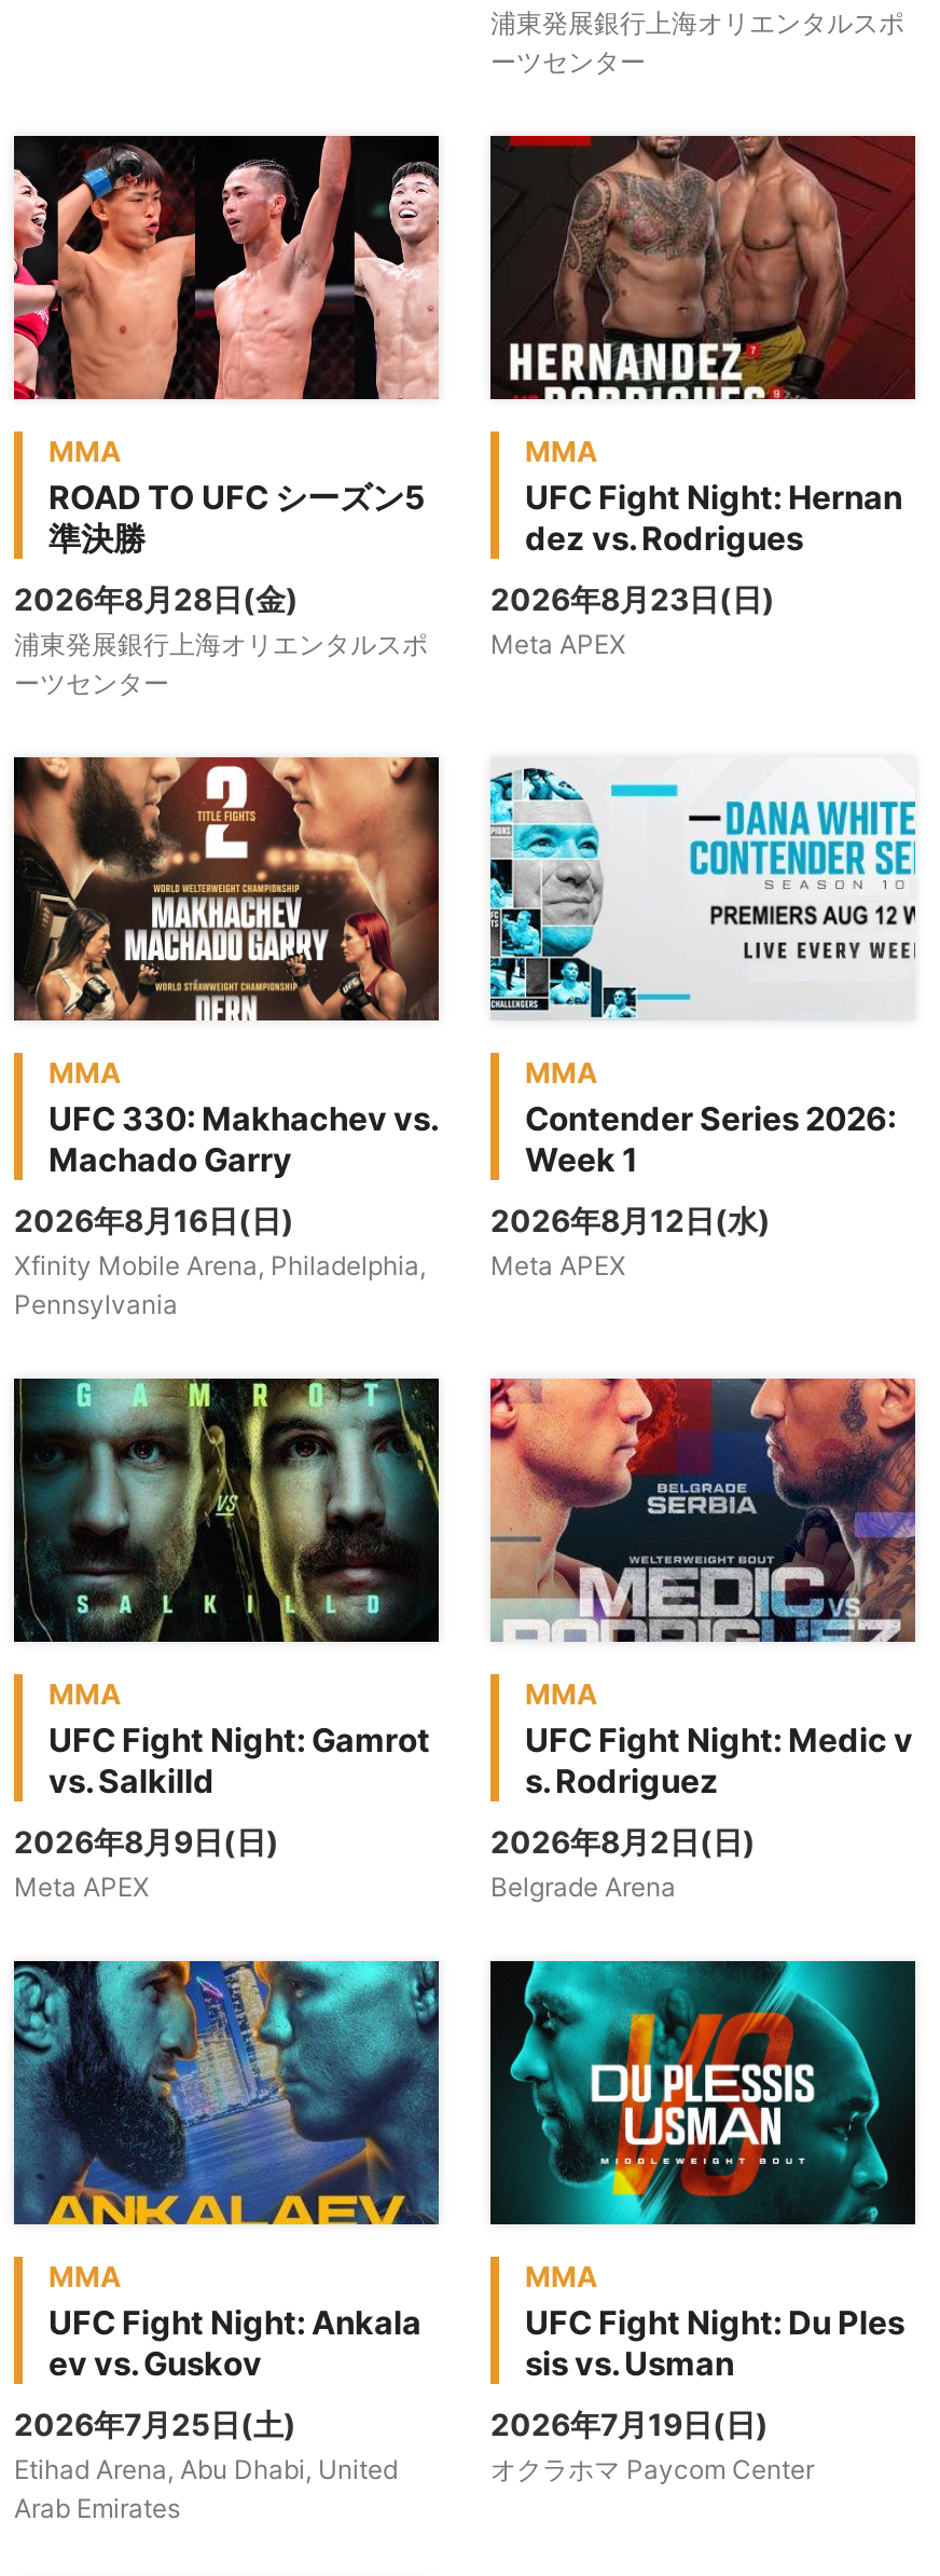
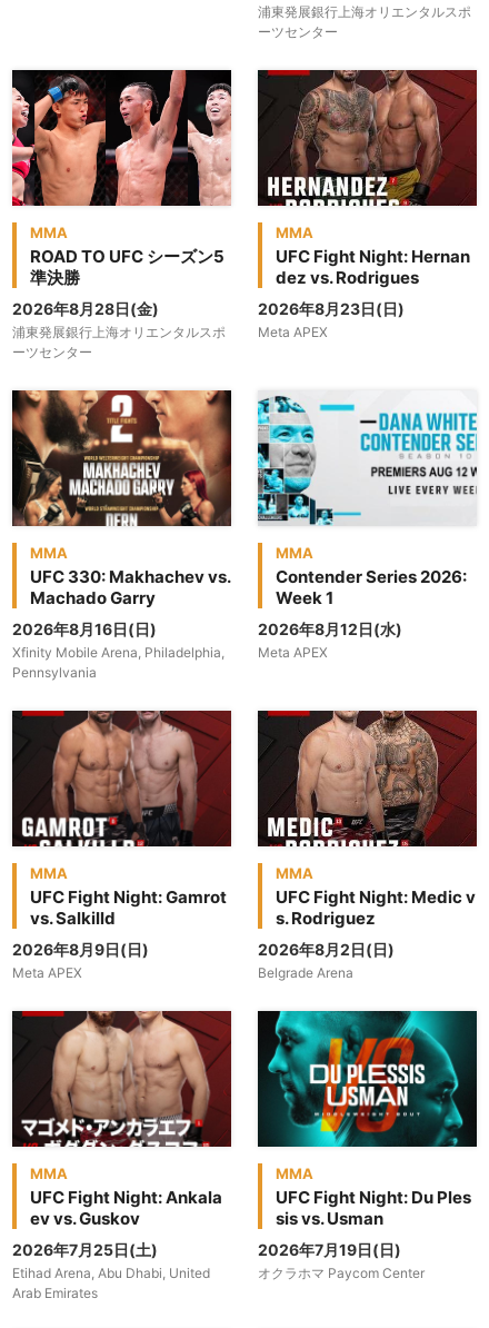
[20,1376,441,1644] [image] -> [21,710,232,848] [image]
[488,1376,917,1644] [image] -> [257,710,478,848] [image]
[12,1959,441,2226] [image] -> [11,1010,232,1148] [image]

